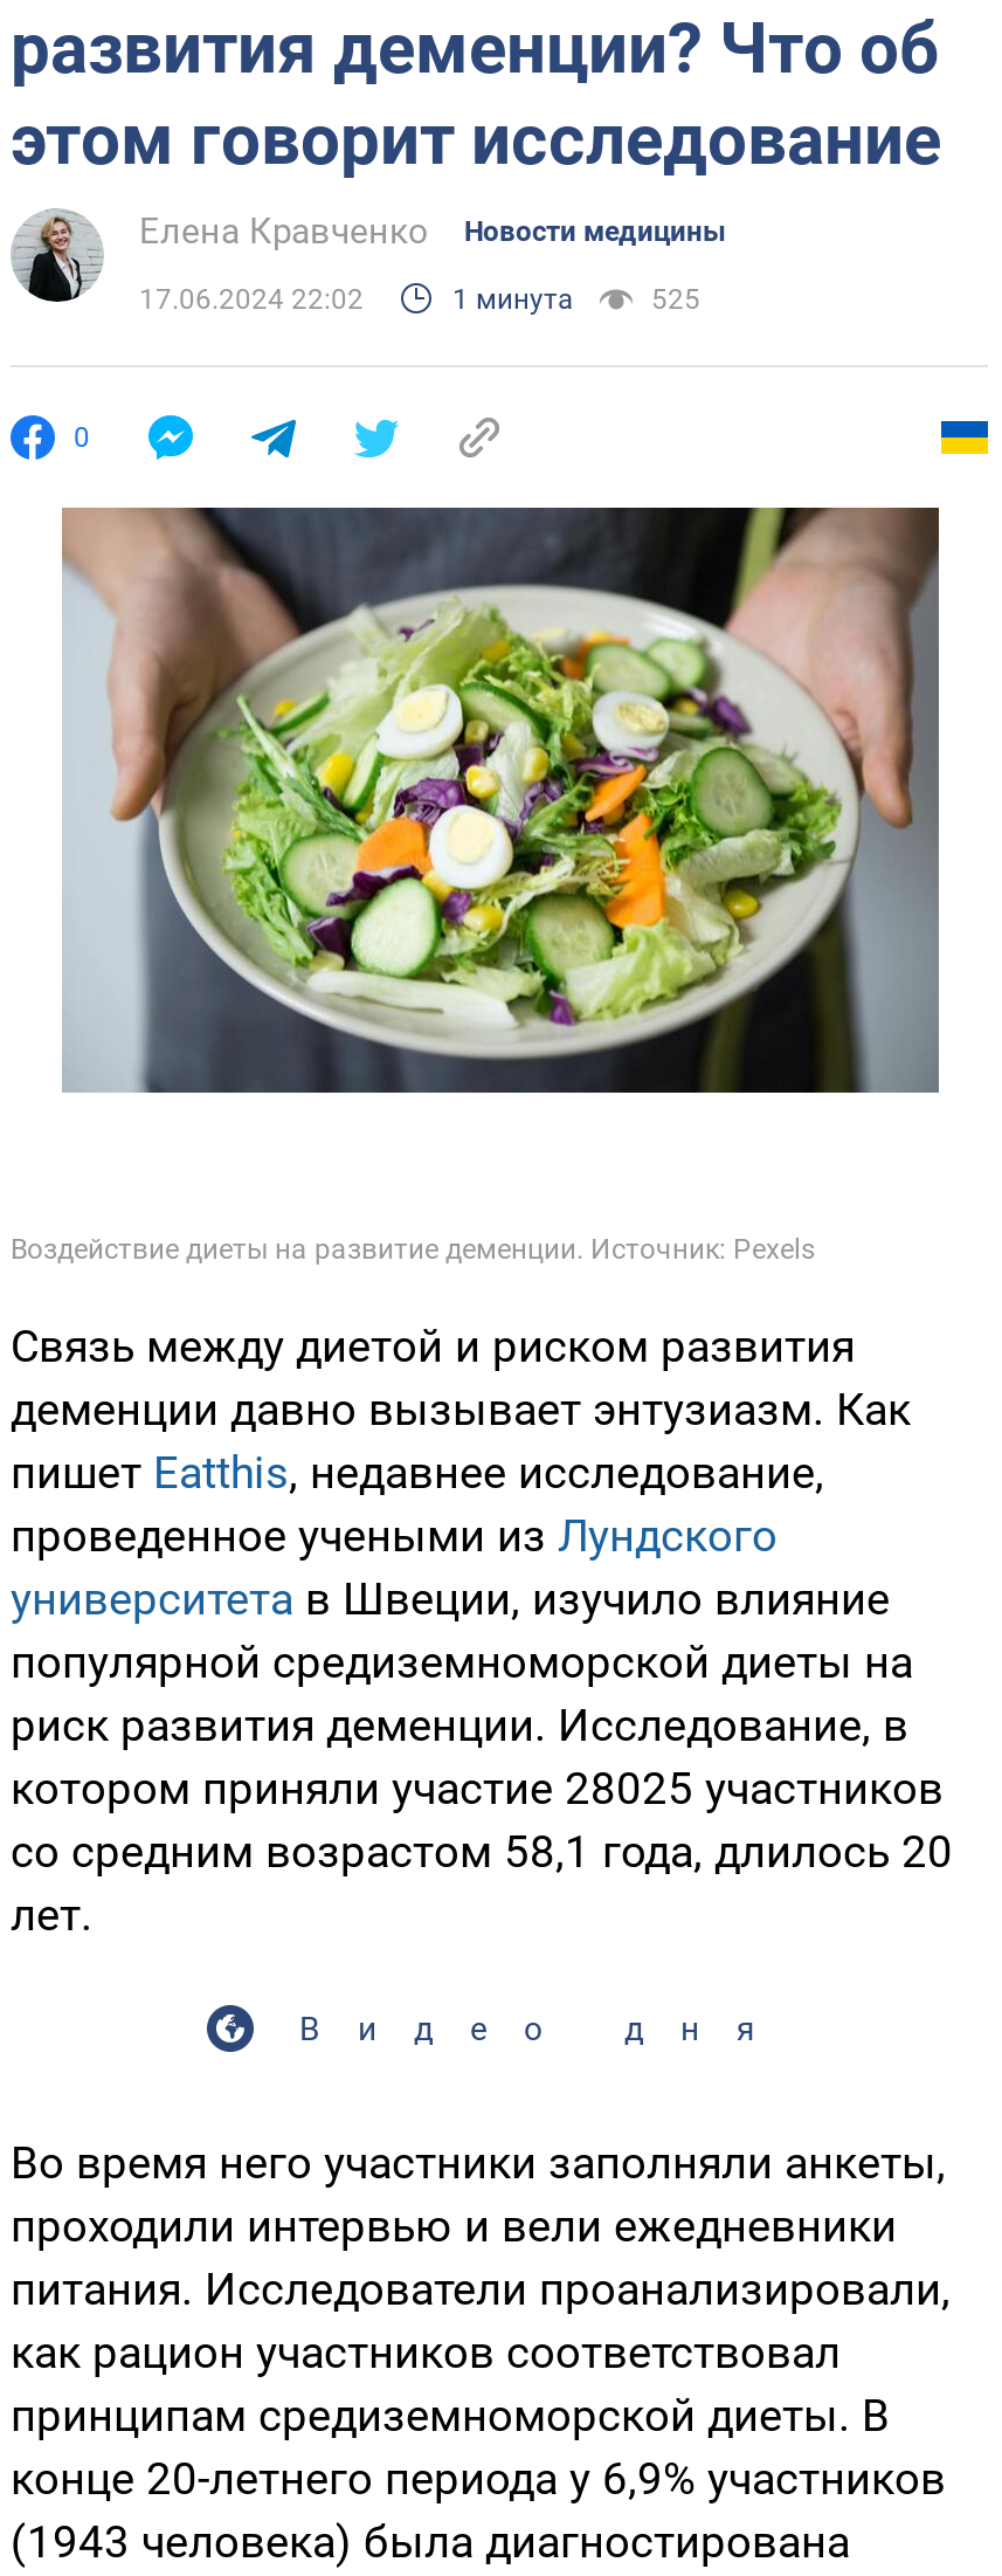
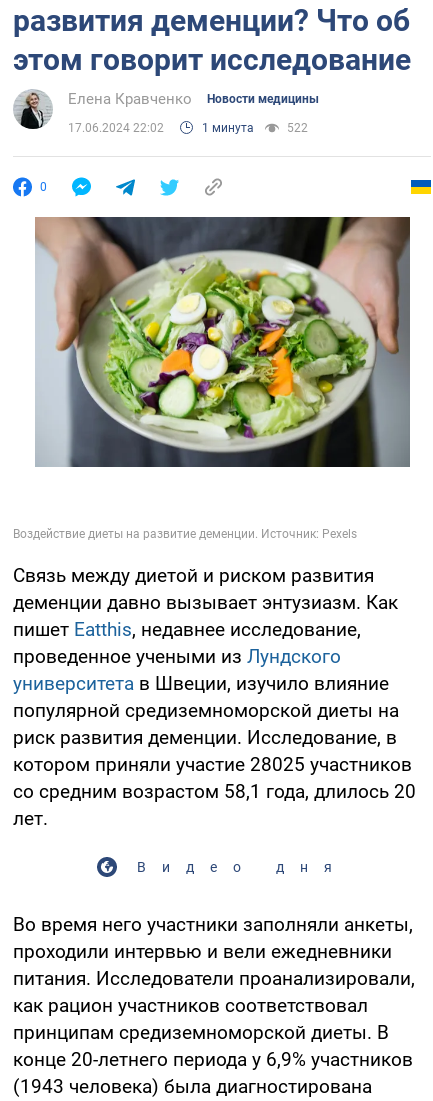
[651,283,700,316] 525 -> [287,121,308,135] 522

